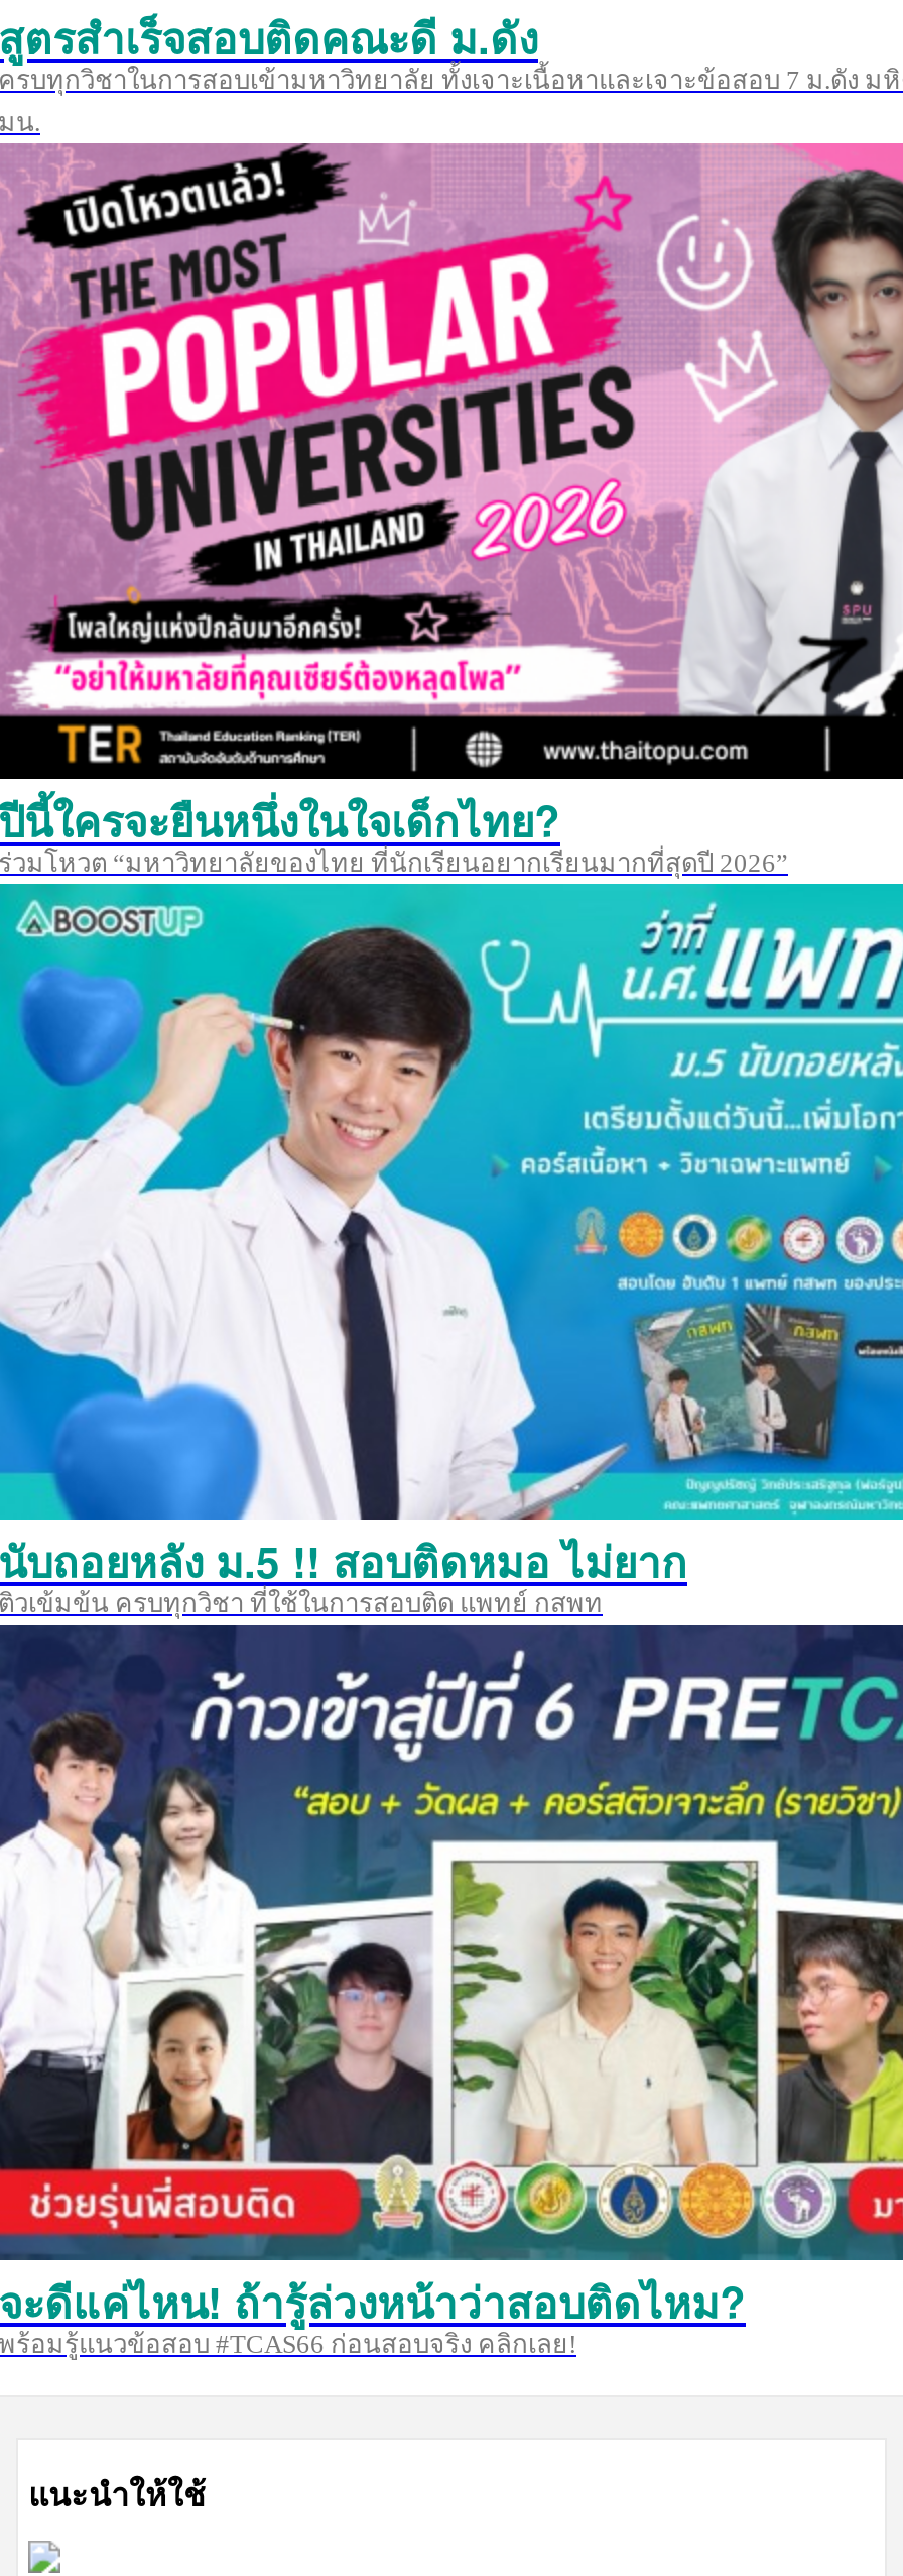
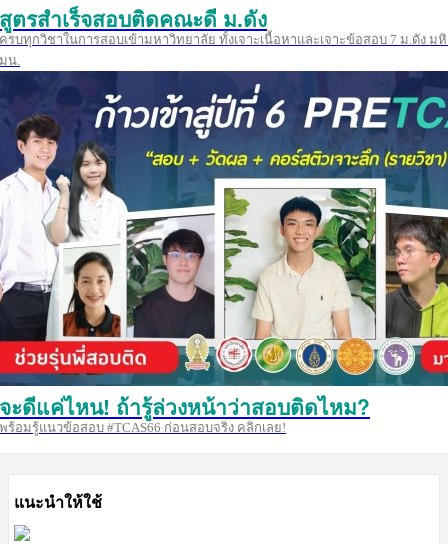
[0,141,897,877] [image] | ปีนี้ใครจะยืนหนึ่งในใจเด็กไทย? | ร่วมโหวต “มหาวิทยาลัยของไทย ที่นักเรียนอยากเรียนมากที่สุดปี 2026” -> none
[0,882,897,1618] [image] | นับถอยหลัง ม.5 !! สอบติดหมอ ไม่ยาก | ติวเข้มข้น ครบทุกวิชา ที่ใช้ในการสอบติด แพทย์ กสพท -> none

